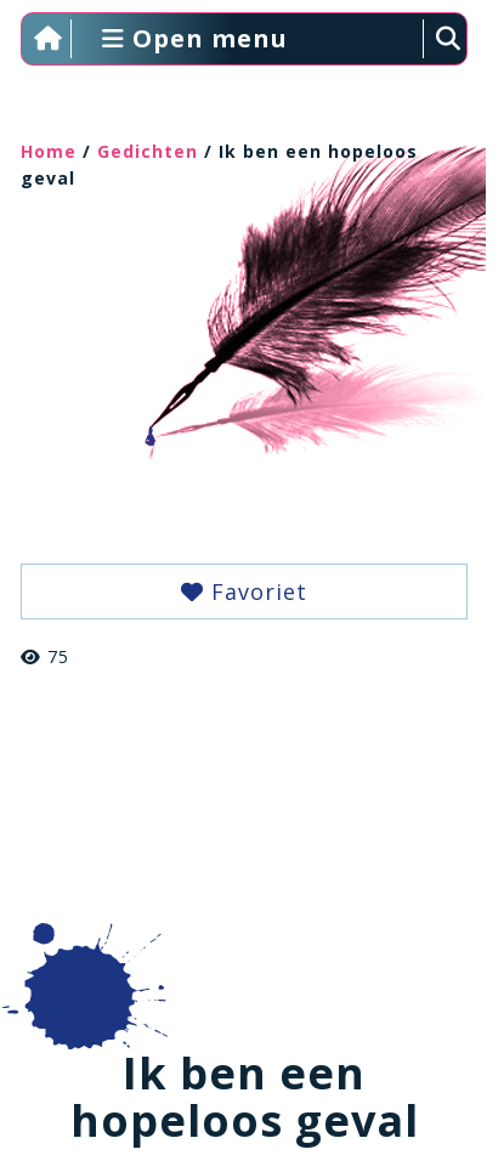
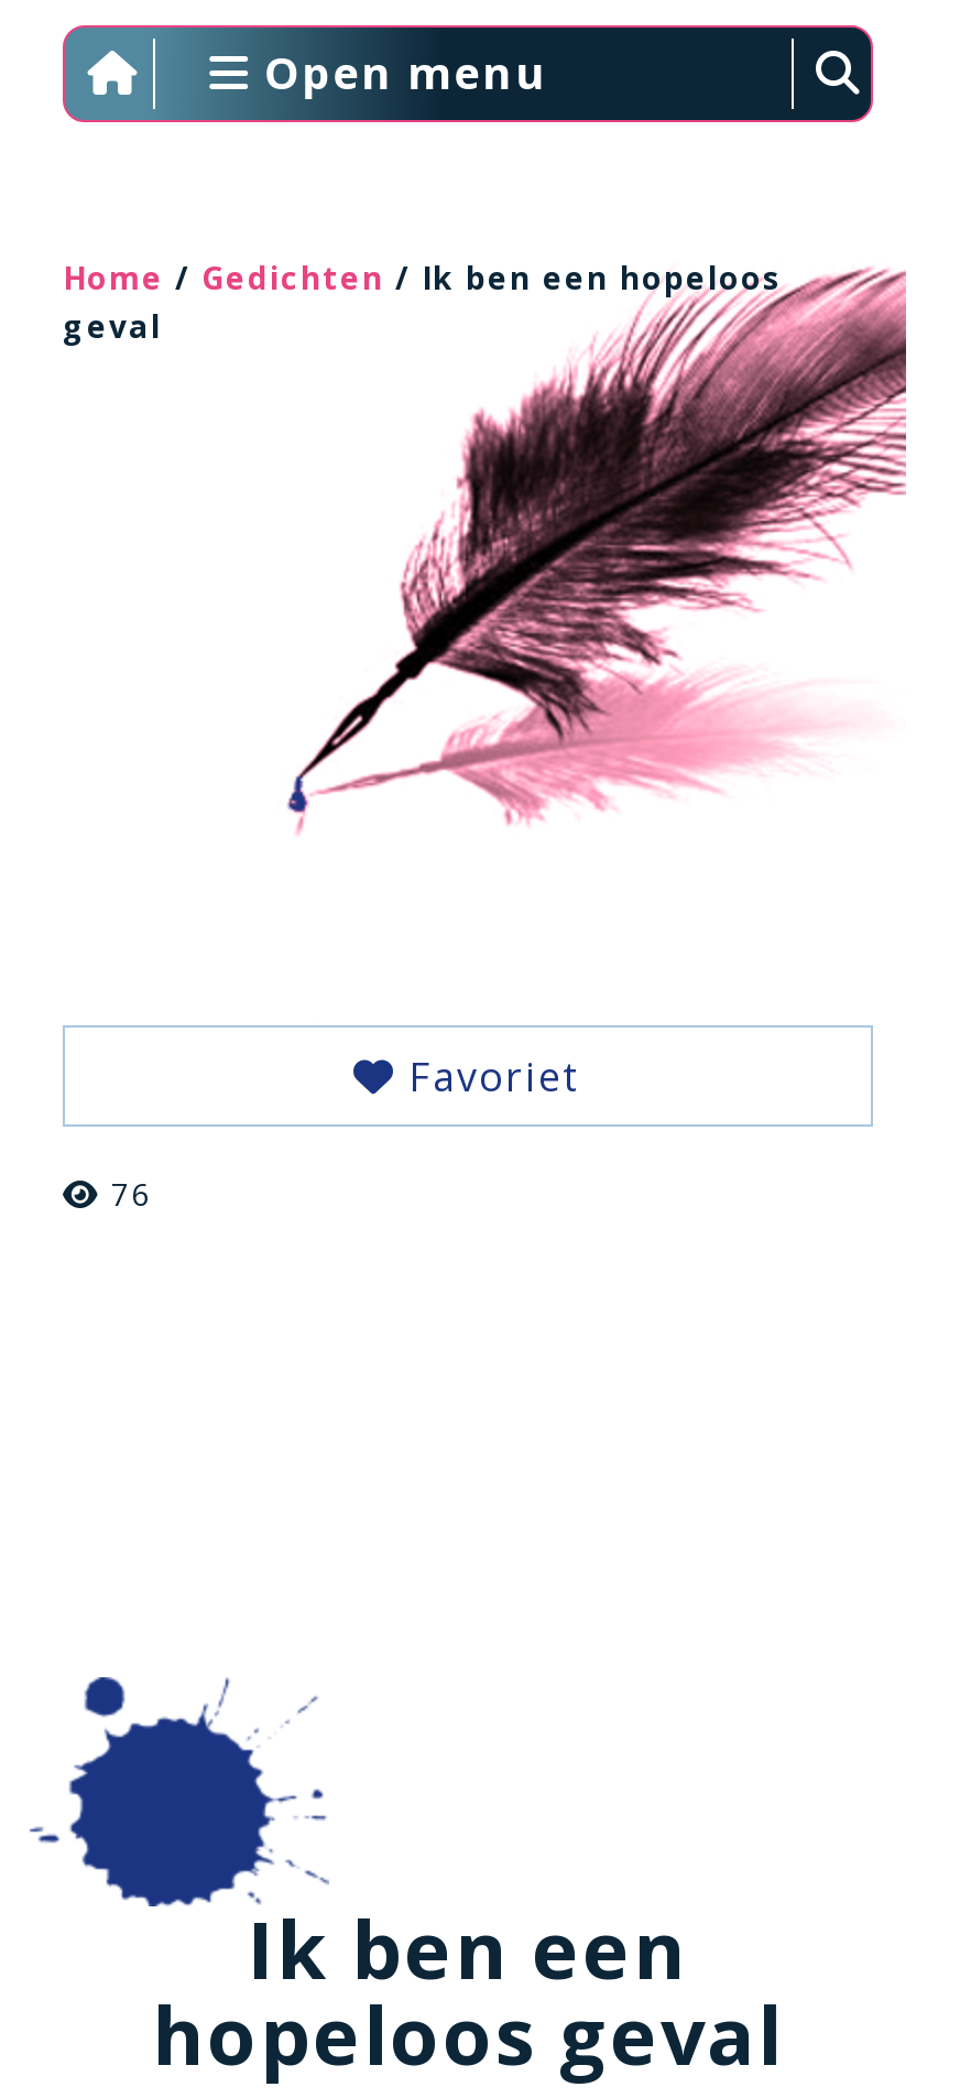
[41,645,69,668] 75 -> [100,1173,151,1215] 76

